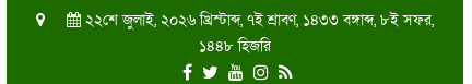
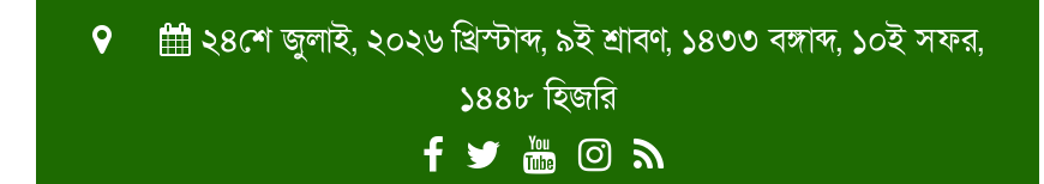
[81,10,434,31] ২২শে জুলাই, ২০২৬ খ্রিস্টাব্দ, ৭ই শ্রাবণ, ১৪৩৩ বঙ্গাব্দ, ৮ই সফর, -> [191,18,983,63] ২৪শে জুলাই, ২০২৬ খ্রিস্টাব্দ, ৯ই শ্রাবণ, ১৪৩৩ বঙ্গাব্দ, ১০ই সফর,

